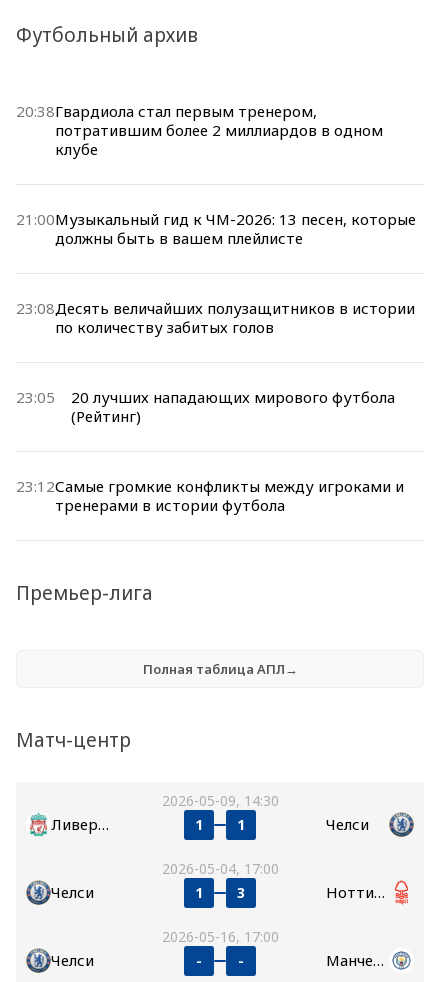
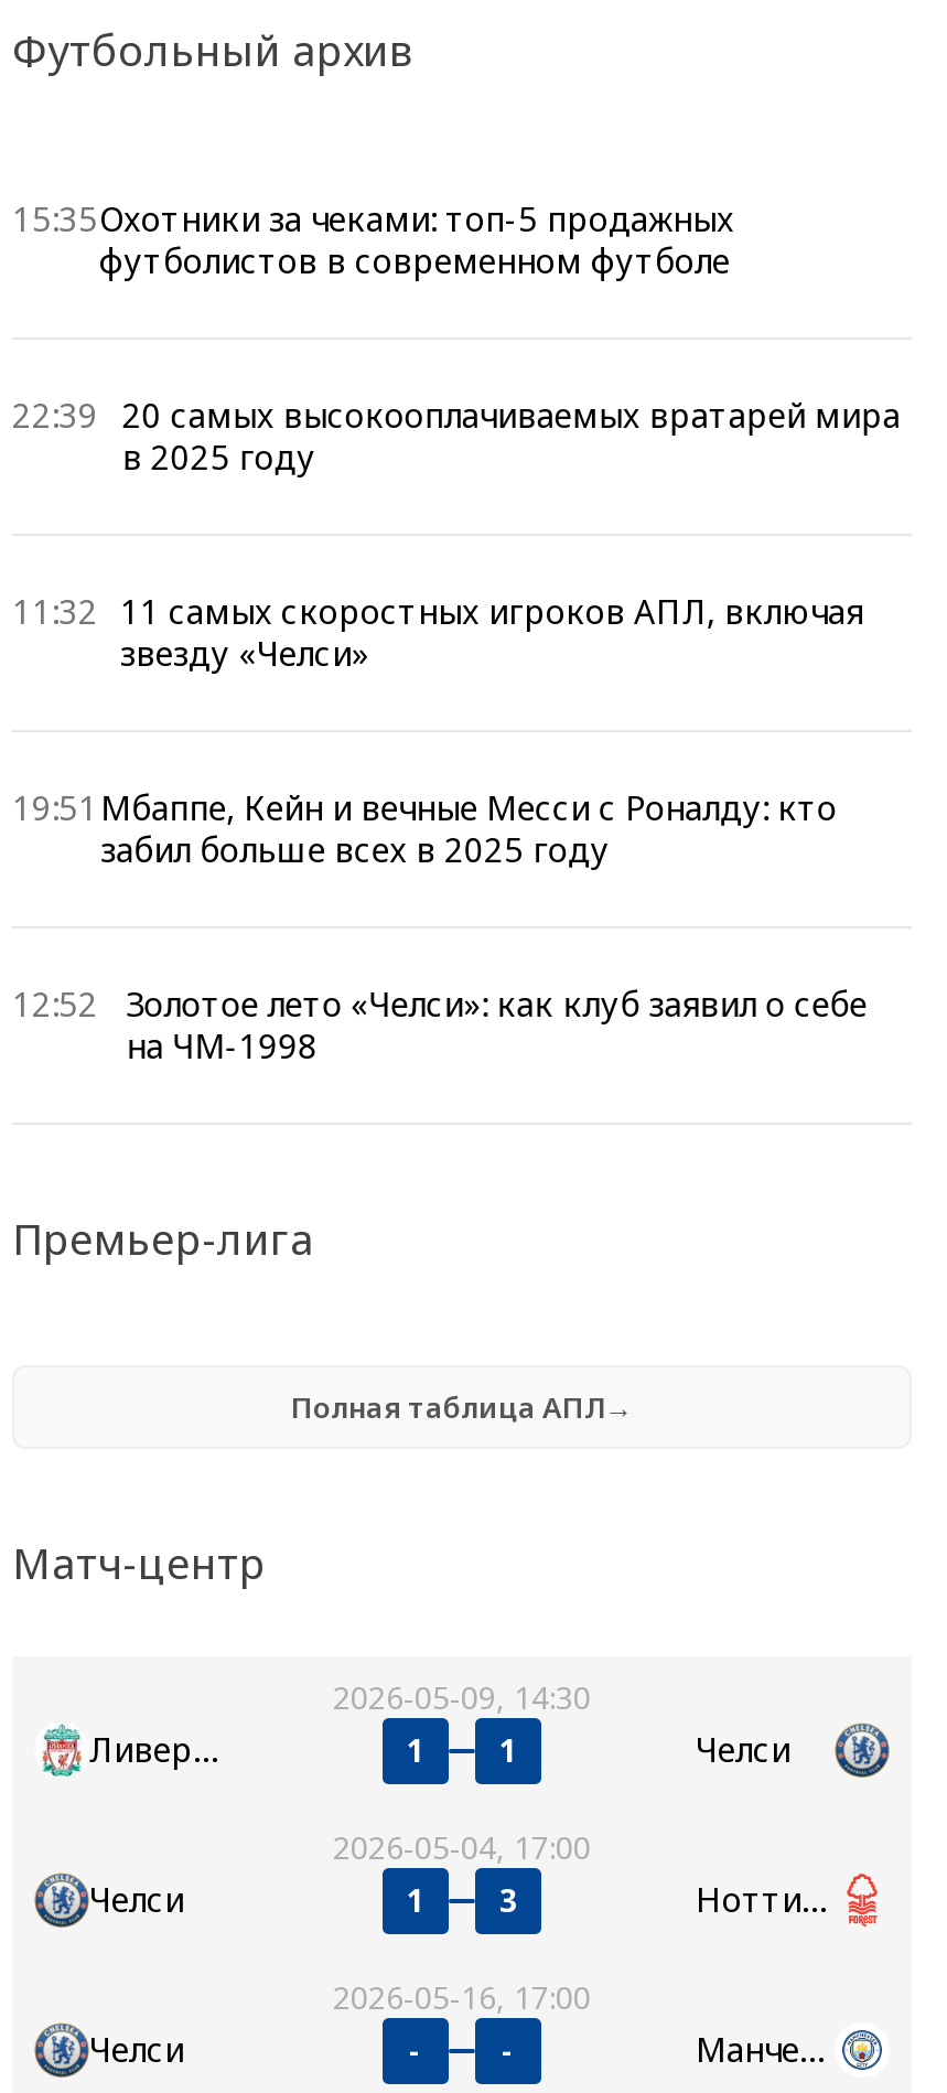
[16,101,383,159] 20:38Гвардиола стал первым тренером, | потратившим более 2 миллиардов в одном | клубе -> [12,196,734,282] 15:35Охотники за чеками: топ-5 продажных | футболистов в современном футболе
[16,209,416,248] 21:00Музыкальный гид к ЧМ-2026: 13 песен, которые | должны быть в вашем плейлисте -> [12,392,900,478] 22:39 20 самых высокооплачиваемых вратарей мира | в 2025 году
[16,298,415,337] 23:08Десять величайших полузащитников в истории | по количеству забитых голов -> [12,588,863,674] 11:32 11 самых скоростных игроков АПЛ, включая | звезду «Челси»
[16,387,395,426] 23:05 | 20 лучших нападающих мирового футбола | (Рейтинг) -> [12,784,837,871] 19:51 Мбаппе, Кейн и вечные Месси с Роналду: кто | забил больше всех в 2025 году
[16,476,404,515] 23:12Самые громкие конфликты между игроками и | тренерами в истории футбола -> [12,981,867,1067] 12:52 | Золотое лето «Челси»: как клуб заявил о себе | на ЧМ-1998

